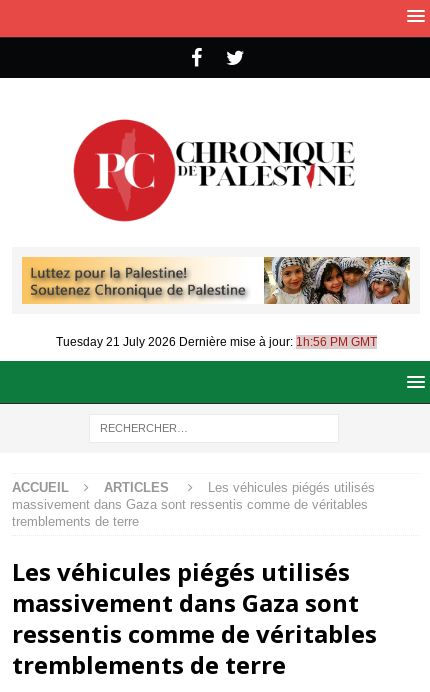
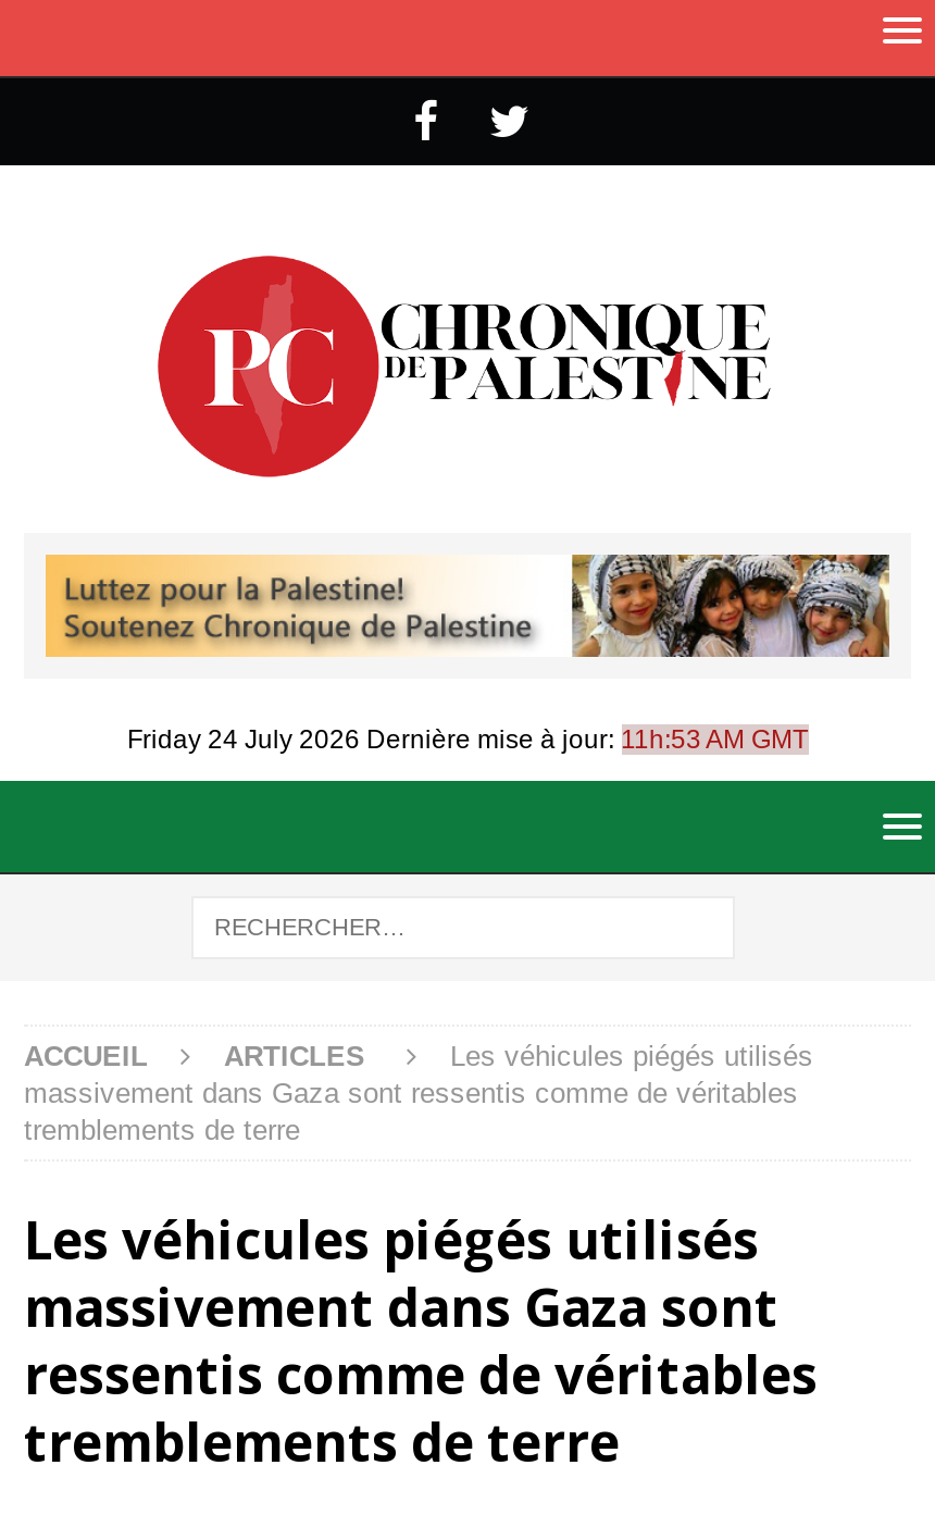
[55,335,376,349] Tuesday 21 July 2026 Dernière mise à jour: 1h:56 PM GMT -> [127,724,808,754] Friday 24 July 2026 Dernière mise à jour: 11h:53 AM GMT

